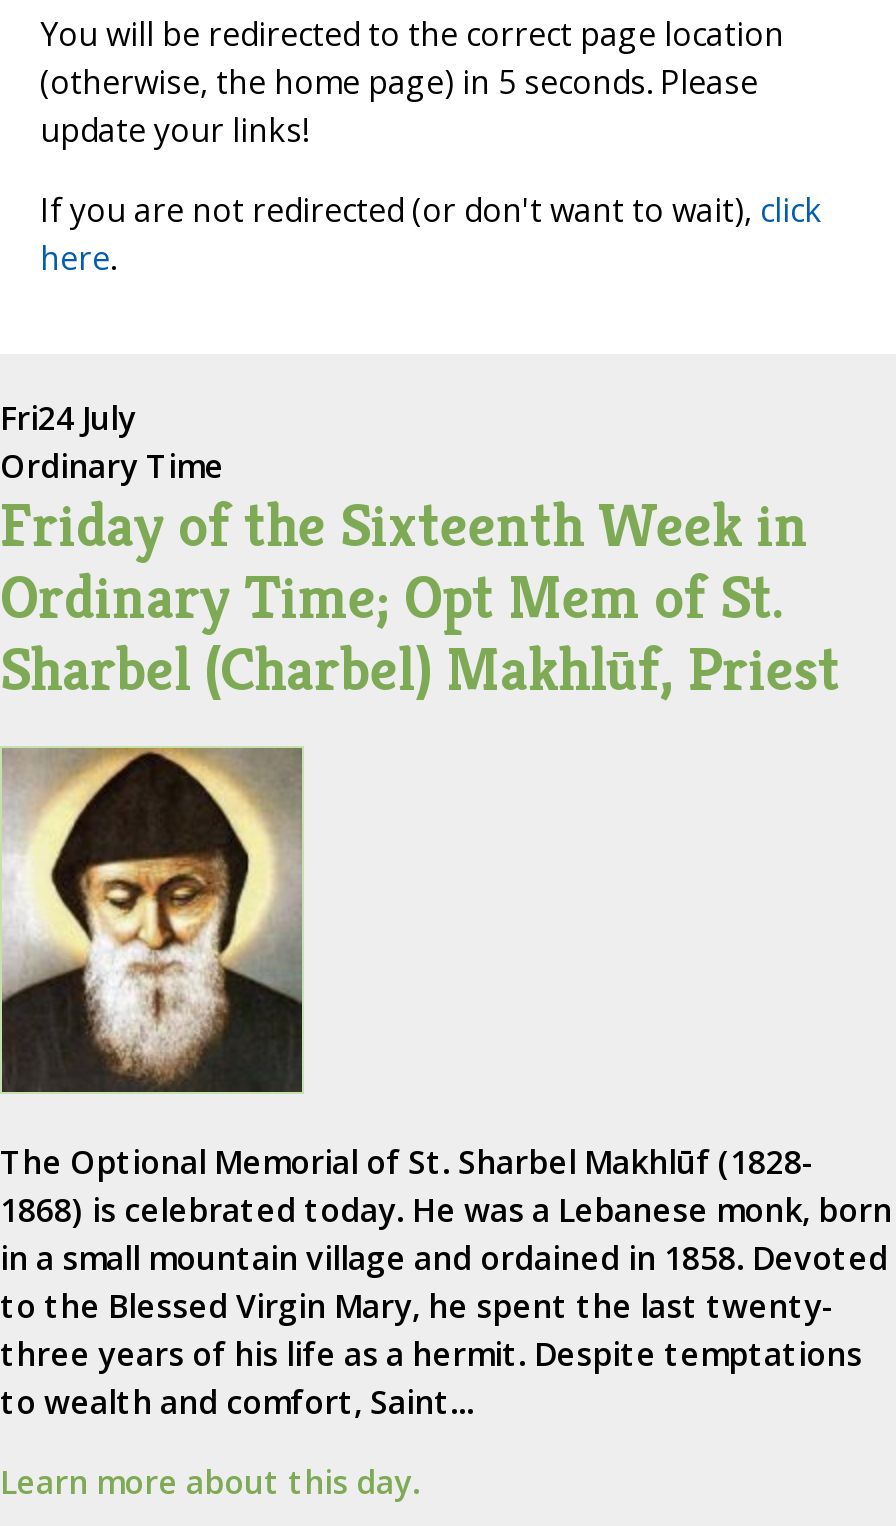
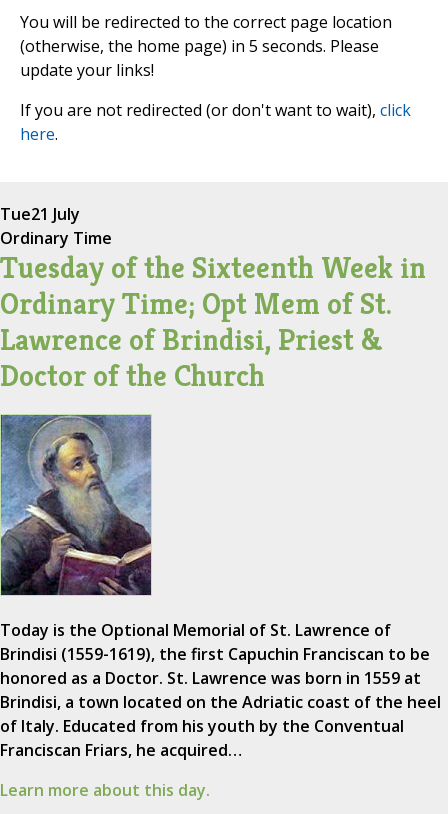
[0,396,136,440] Fri24 July -> [0,203,80,225] Tue21 July
[0,488,808,564] Friday of the Sixteenth Week in -> [0,249,426,287] Tuesday of the Sixteenth Week in
[0,632,840,708] Sharbel (Charbel) Makhlūf, Priest -> [0,321,382,395] Lawrence of Brindisi, Priest & | Doctor of the Church
[6,796,302,1092] [image] -> [3,414,151,568] [image]
[0,1140,892,1424] The Optional Memorial of St. Sharbel Makhlūf (1828- | 1868) is celebrated today. He was a Lebanese monk, born | in a small mountain village and ordained in 1858. Devoted | to the Blessed Virgin Mary, he spent the last twenty- | three years of his life as a hermit. Despite temptations | to wealth and comfort, Saint… -> [0,619,441,761] Today is the Optional Memorial of St. Lawrence of | Brindisi (1559-1619), the first Capuchin Franciscan to be | honored as a Doctor. St. Lawrence was born in 1559 at | Brindisi, a town located on the Adriatic coast of the heel | of Italy. Educated from his youth by the Conventual | Franciscan Friars, he acquired…

